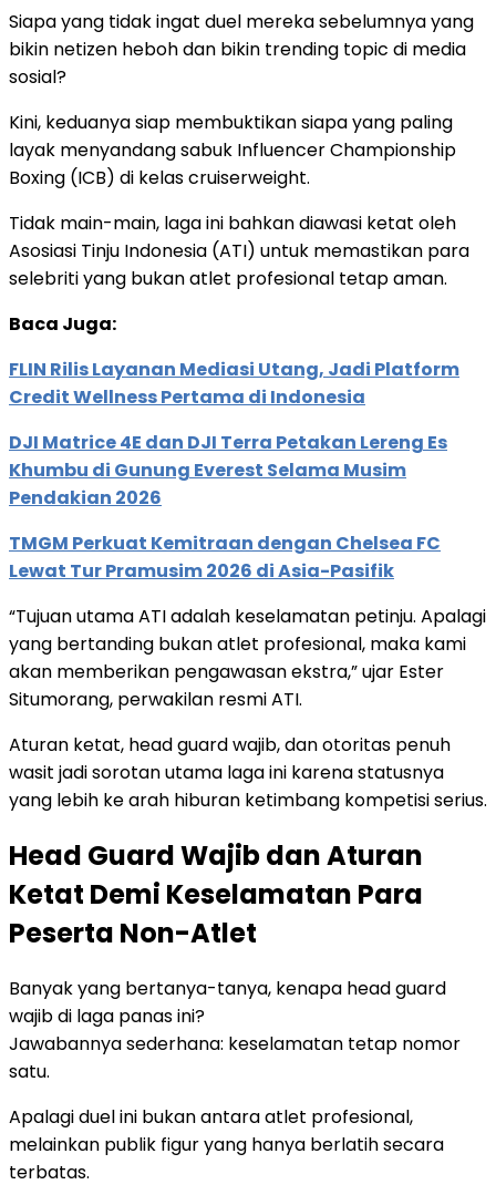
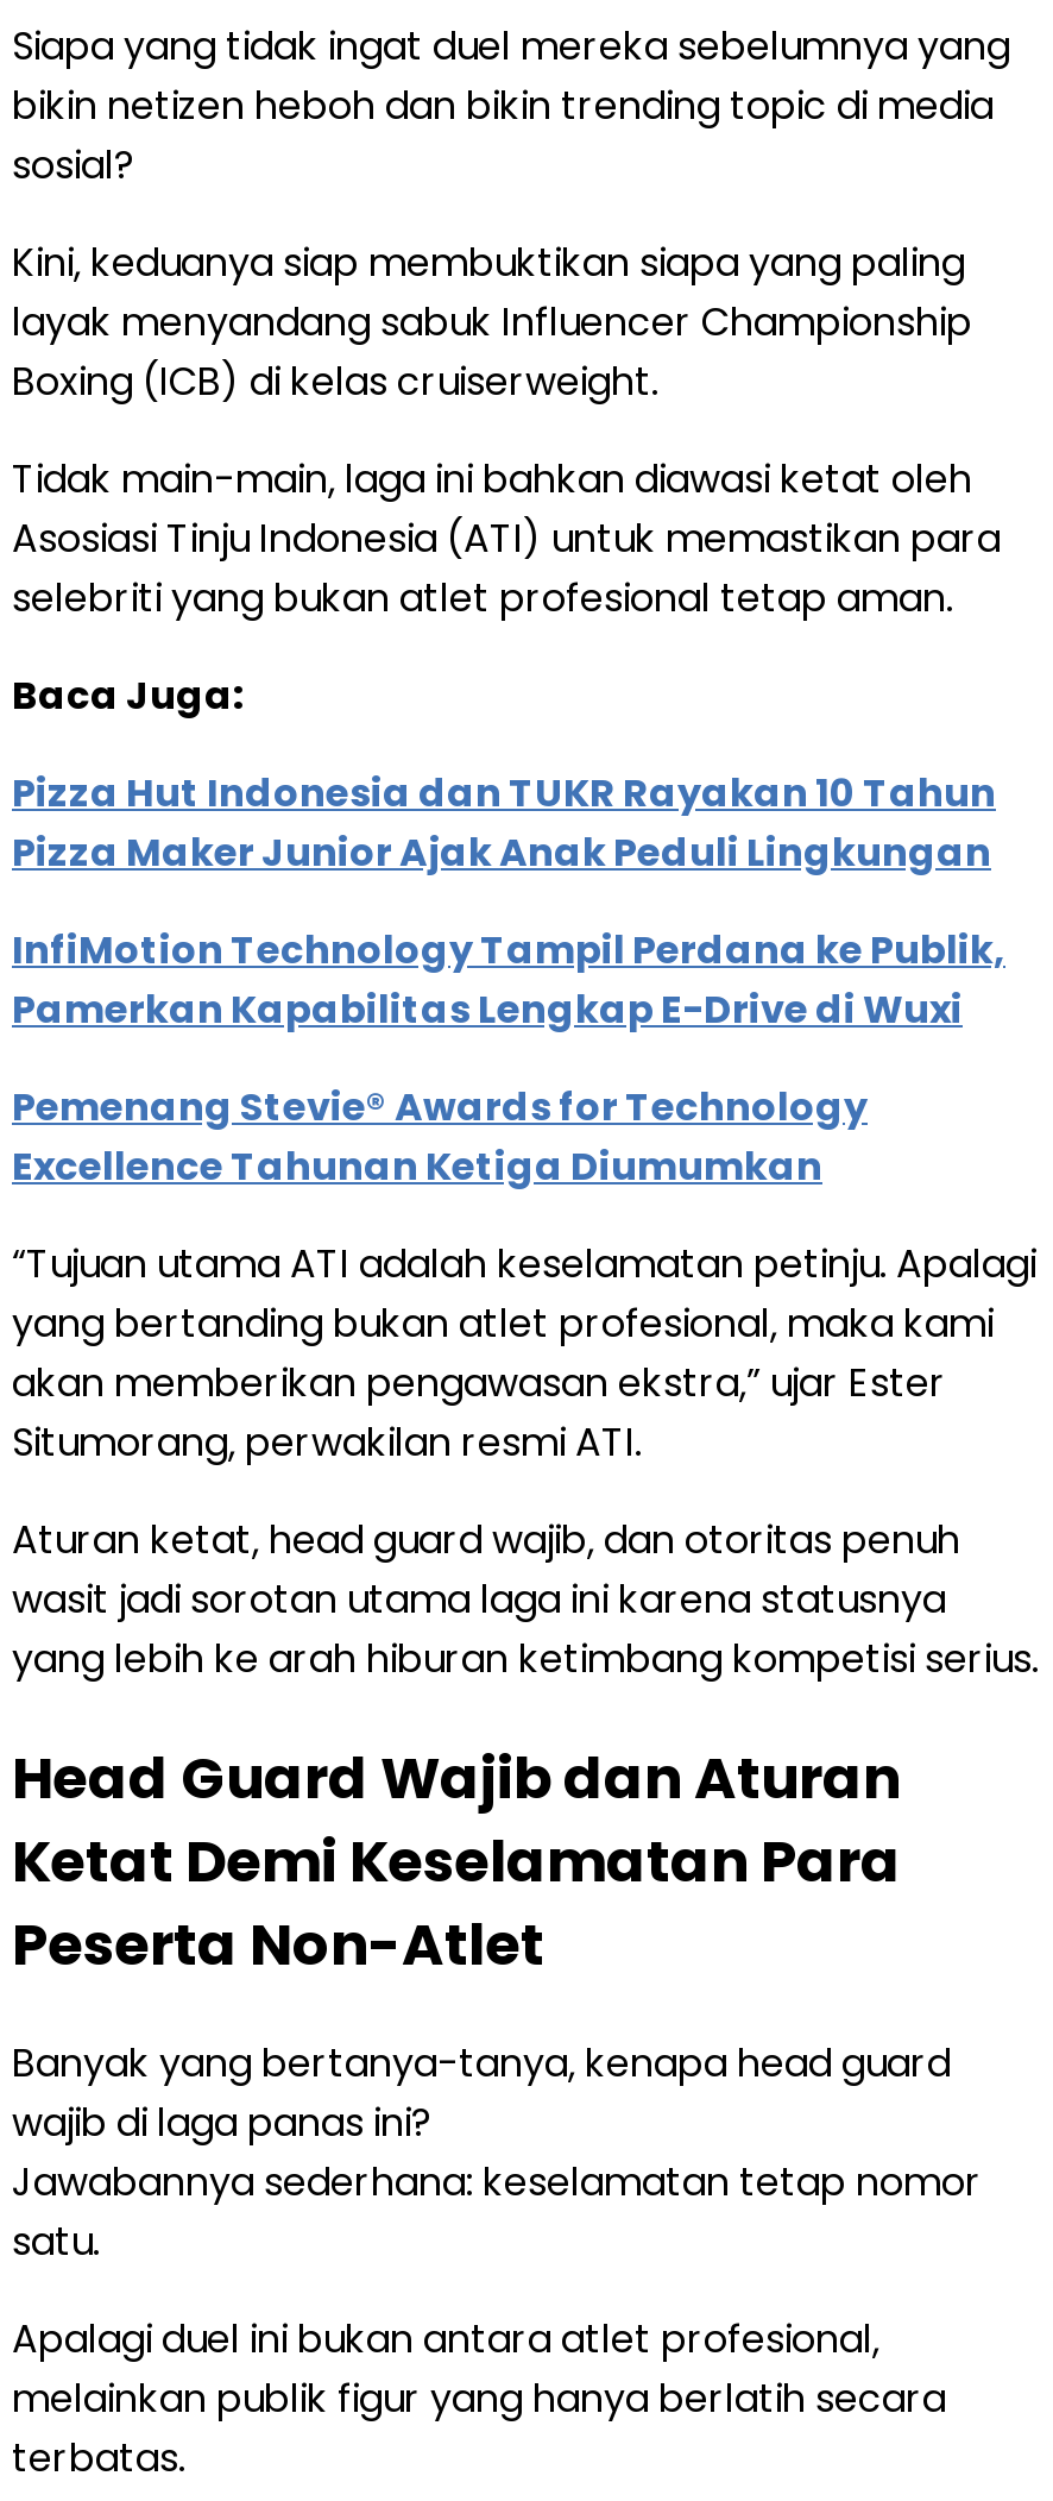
[9,357,459,410] FLIN Rilis Layanan Mediasi Utang, Jadi Platform | Credit Wellness Pertama di Indonesia -> [12,766,996,881] Pizza Hut Indonesia dan TUKR Rayakan 10 Tahun | Pizza Maker Junior Ajak Anak Peduli Lingkungan
[9,430,447,511] DJI Matrice 4E dan DJI Terra Petakan Lereng Es | Khumbu di Gunung Everest Selama Musim | Pendakian 2026 -> [12,923,1005,1038] InfiMotion Technology Tampil Perdana ke Publik, | Pamerkan Kapabilitas Lengkap E-Drive di Wuxi
[9,531,441,584] TMGM Perkuat Kemitraan dengan Chelsea FC | Lewat Tur Pramusim 2026 di Asia-Pasifik -> [12,1080,868,1194] Pemenang Stevie® Awards for Technology | Excellence Tahunan Ketiga Diumumkan

